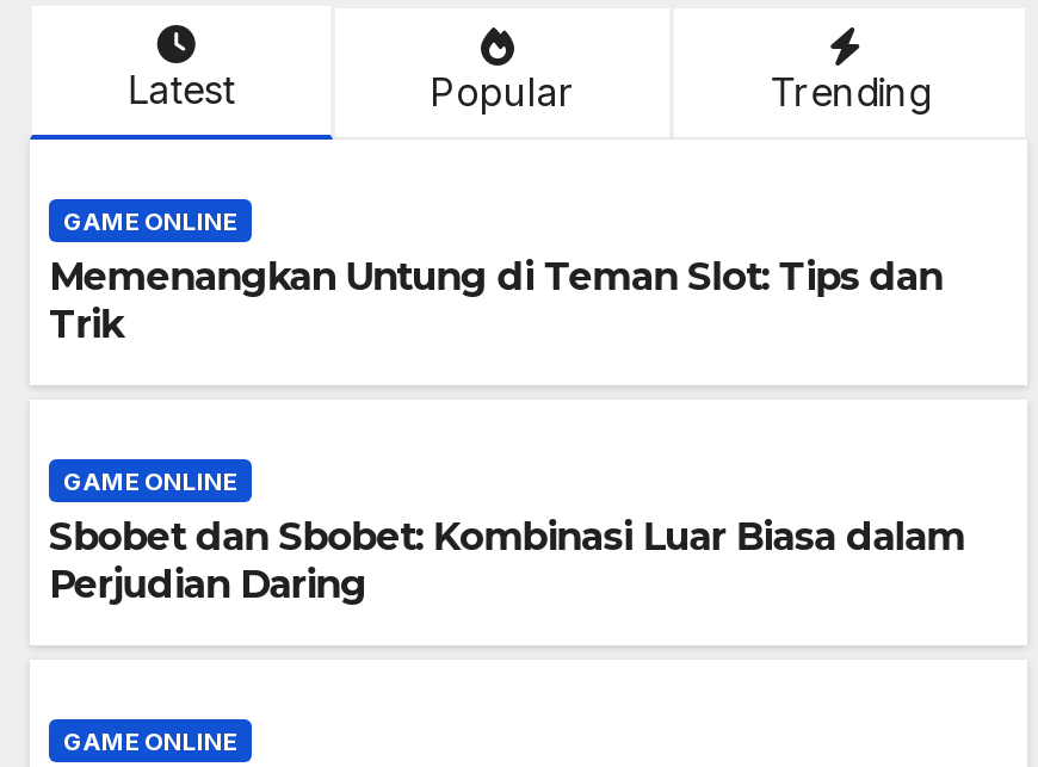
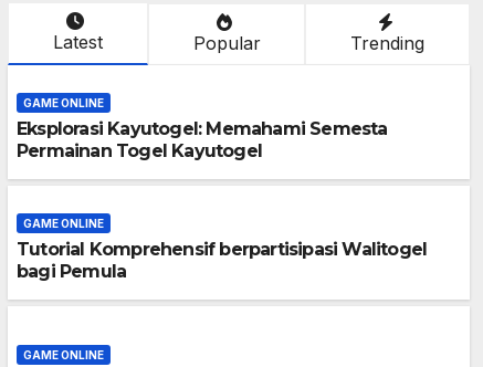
[49,255,942,348] Memenangkan Untung di Teman Slot: Tips dan | Trik -> [17,119,388,162] Eksplorasi Kayutogel: Memahami Semesta | Permainan Togel Kayutogel
[49,515,965,608] Sbobet dan Sbobet: Kombinasi Luar Biasa dalam | Perjudian Daring -> [17,239,427,282] Tutorial Komprehensif berpartisipasi Walitogel | bagi Pemula

